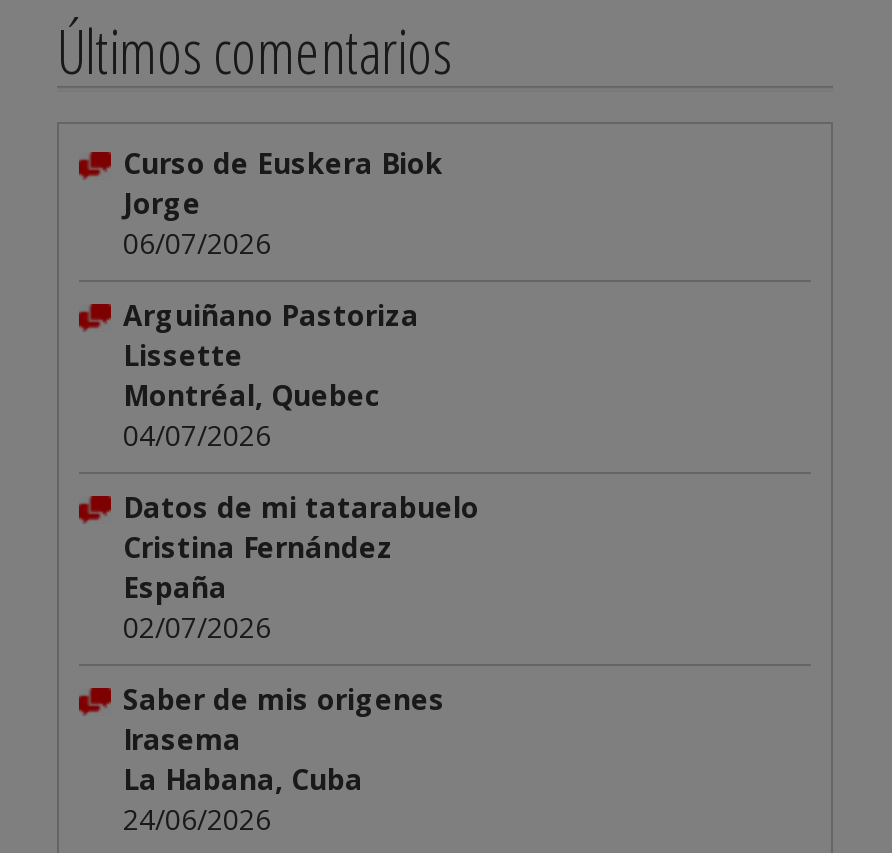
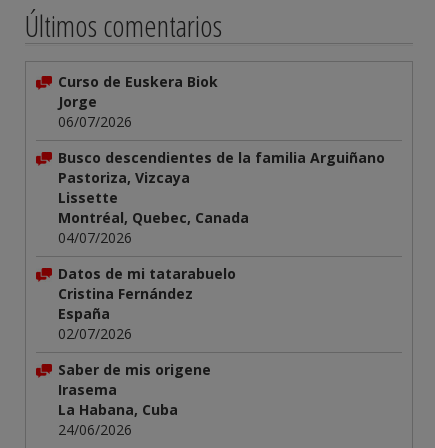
[123,296,419,334] Arguiñano Pastoriza -> [58,148,385,187] Busco descendientes de la familia Arguiñano | Pastoriza, Vizcaya
[123,376,381,414] Montréal, Quebec -> [58,208,249,227] Montréal, Quebec, Canada
[123,680,445,718] Saber de mis origenes -> [58,360,211,379] Saber de mis origene

